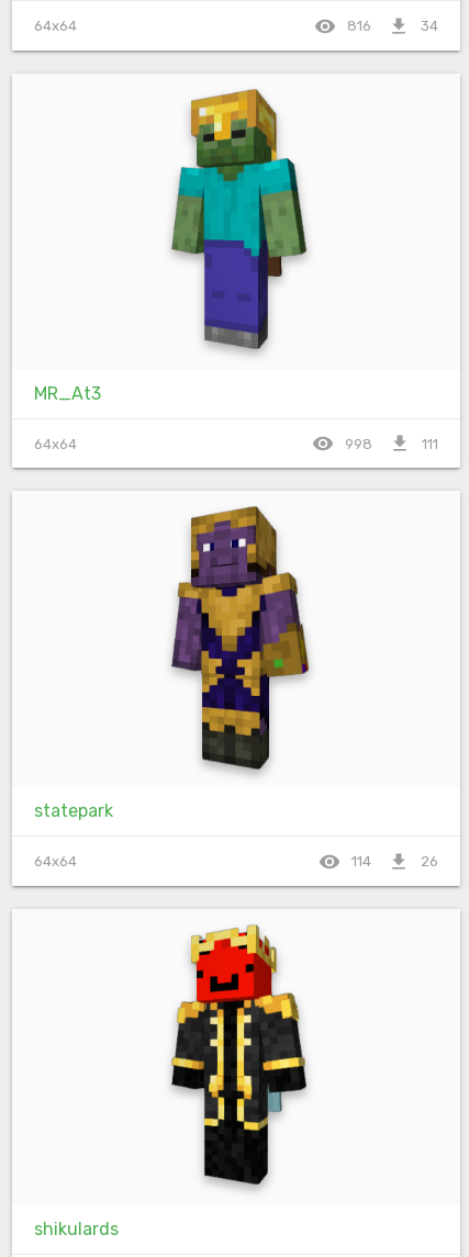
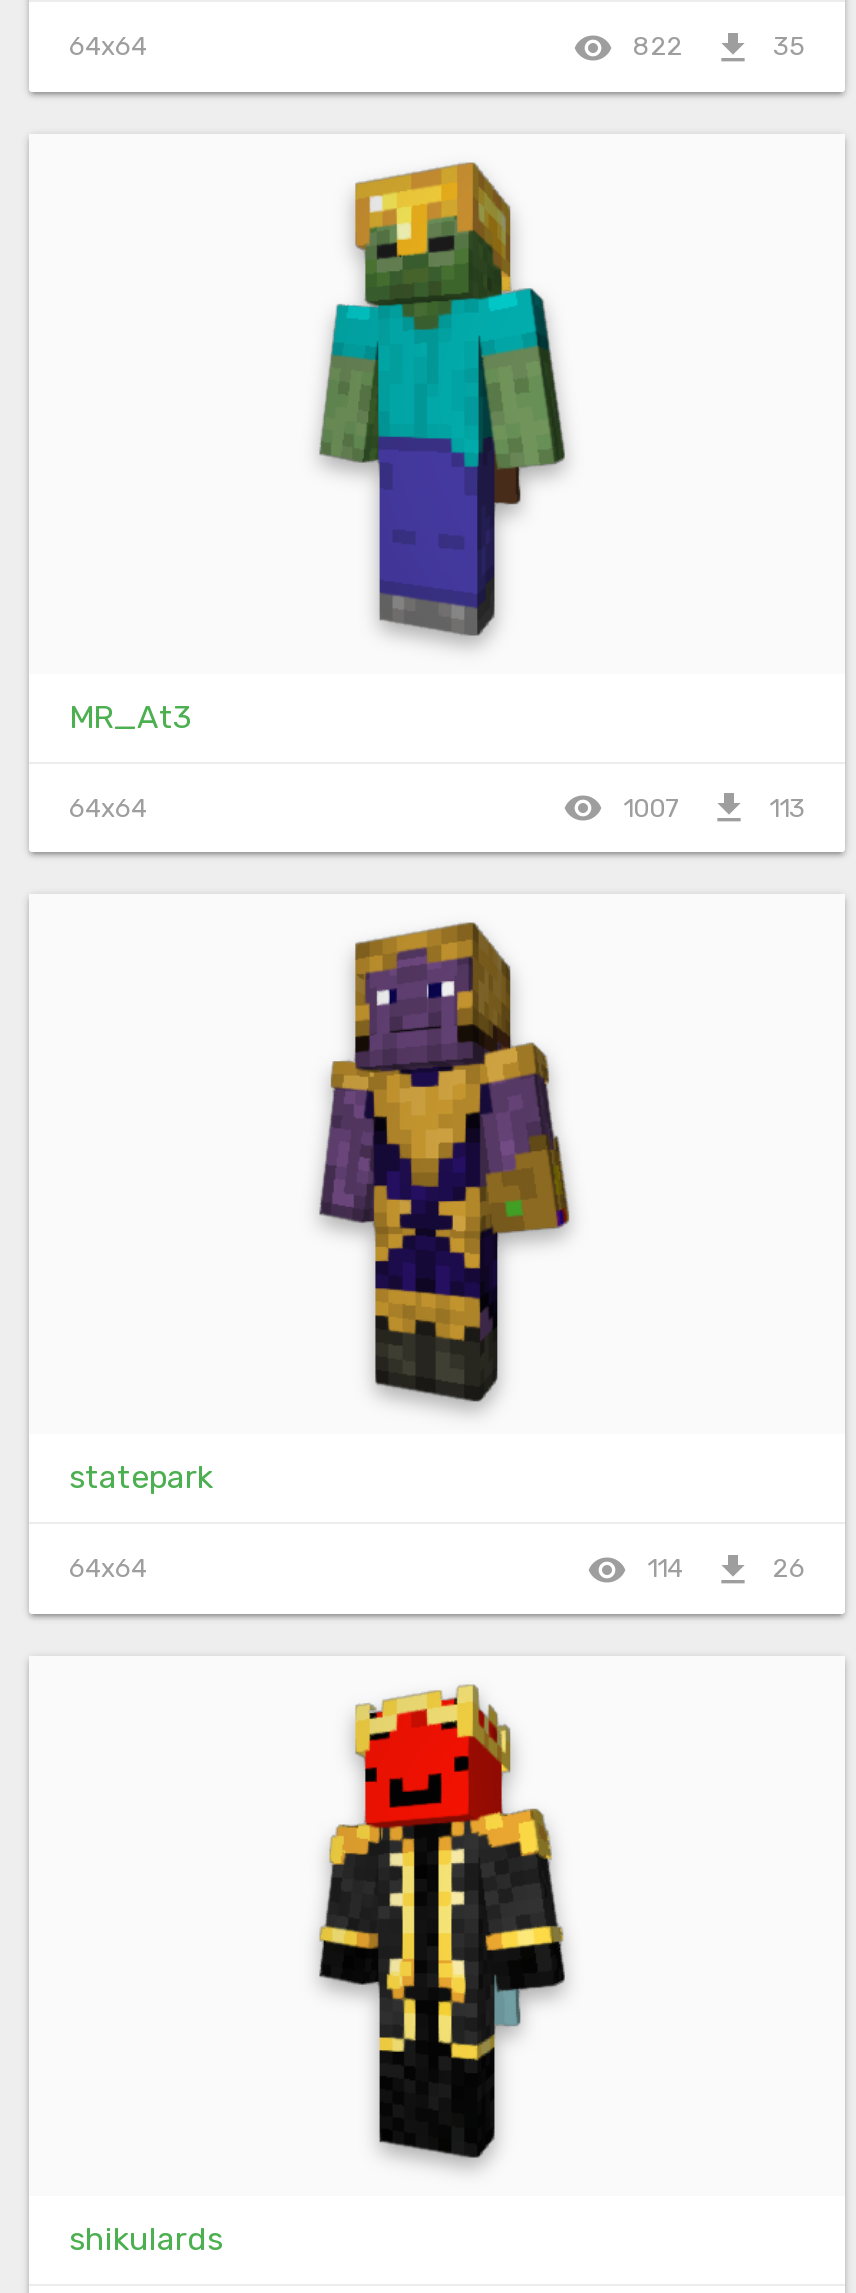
[347,17,371,34] 816 -> [633,31,683,61] 822
[421,17,438,34] 34 -> [773,31,805,61] 35
[345,435,372,451] 998 -> [623,792,679,822] 1007
[422,435,438,451] 111 -> [769,792,805,822] 113

